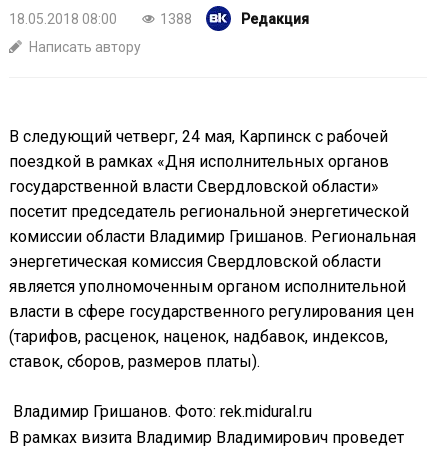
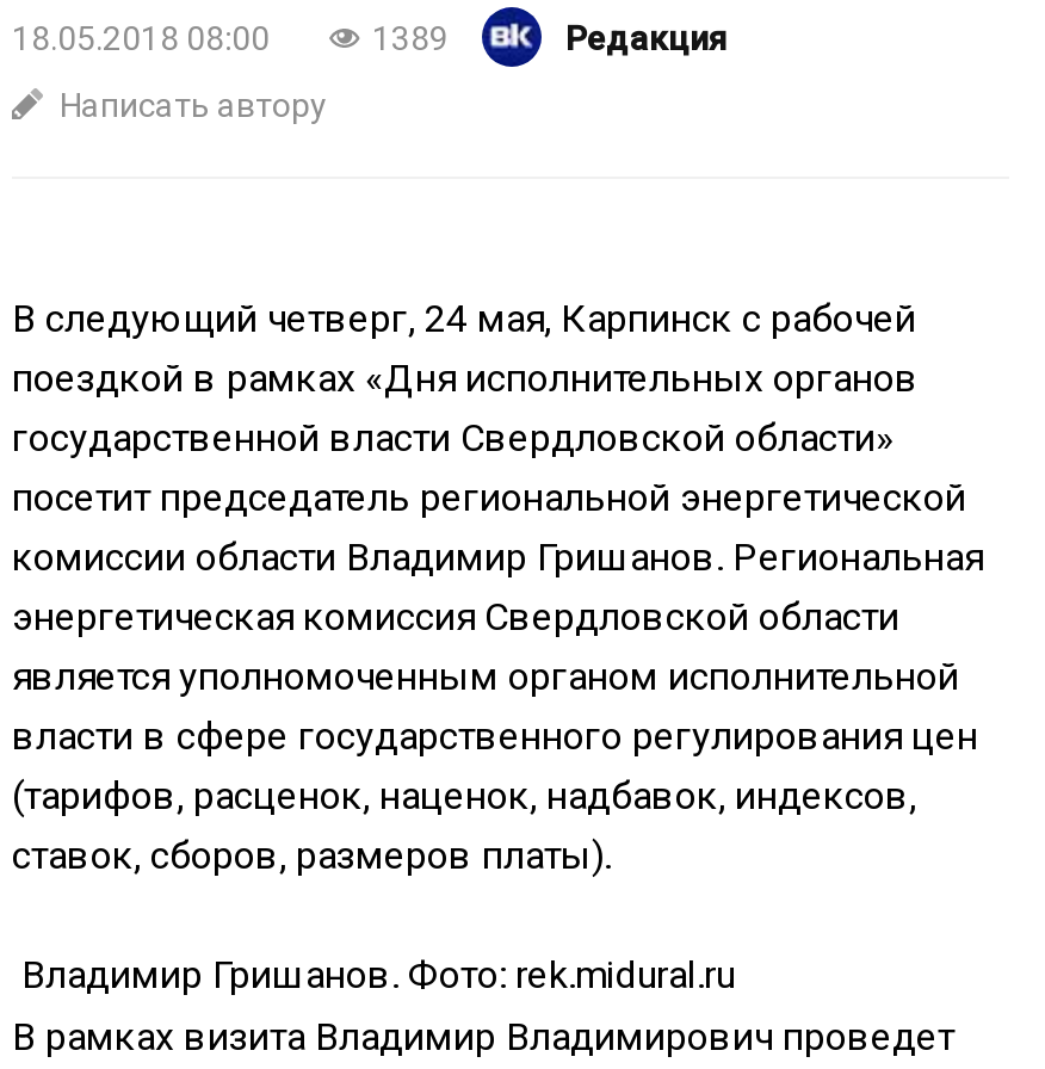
[160,11,192,27] 1388 -> [372,19,449,58] 1389

